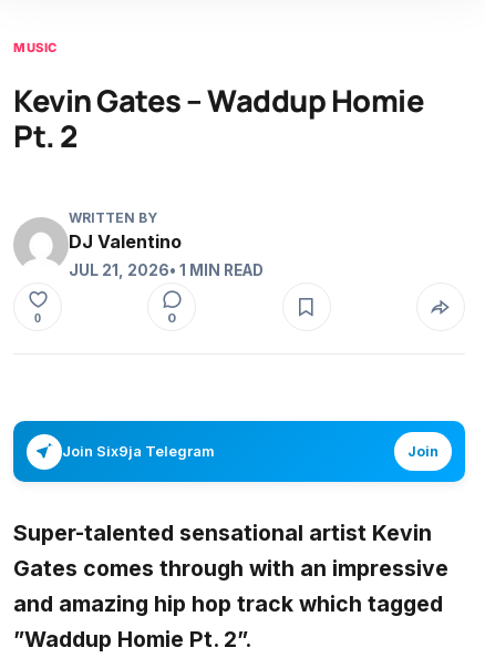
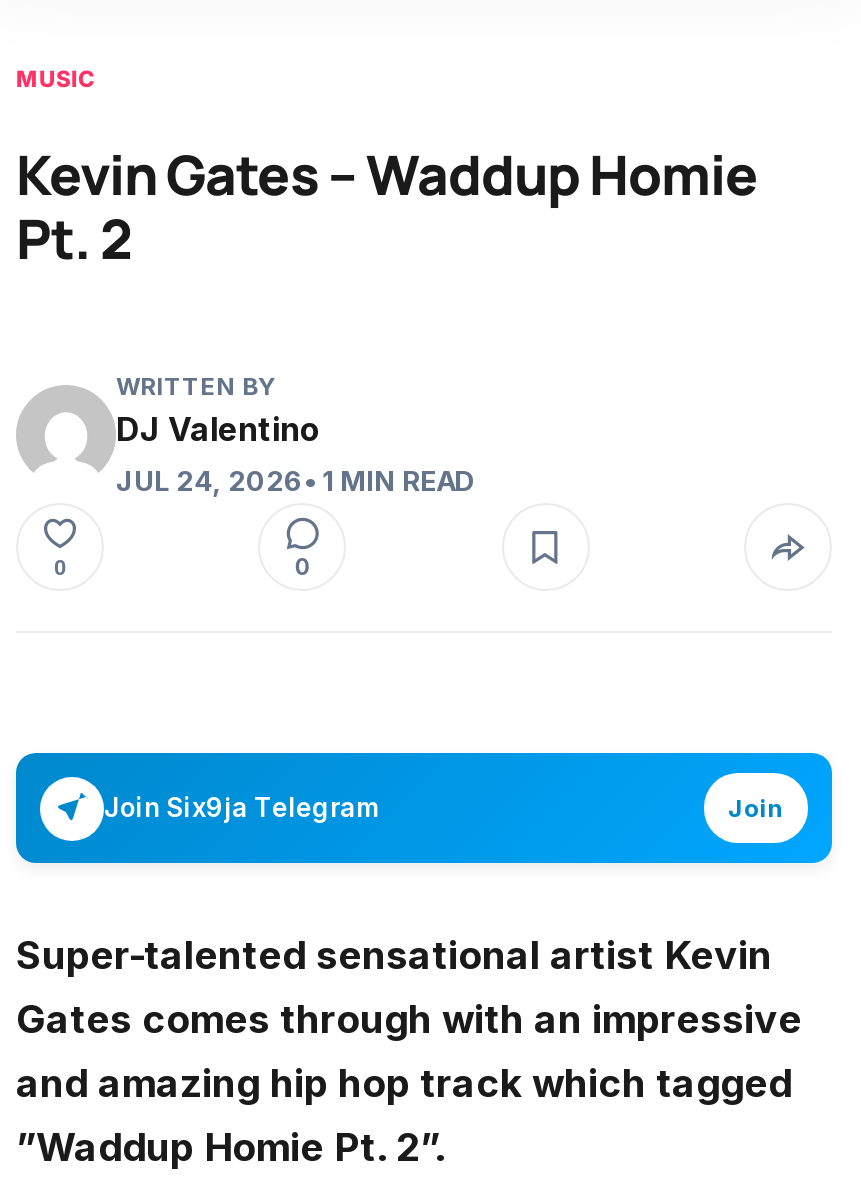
[69,261,264,279] JUL 21, 2026 • 1 MIN READ -> [116,465,474,497] JUL 24, 2026 • 1 MIN READ

